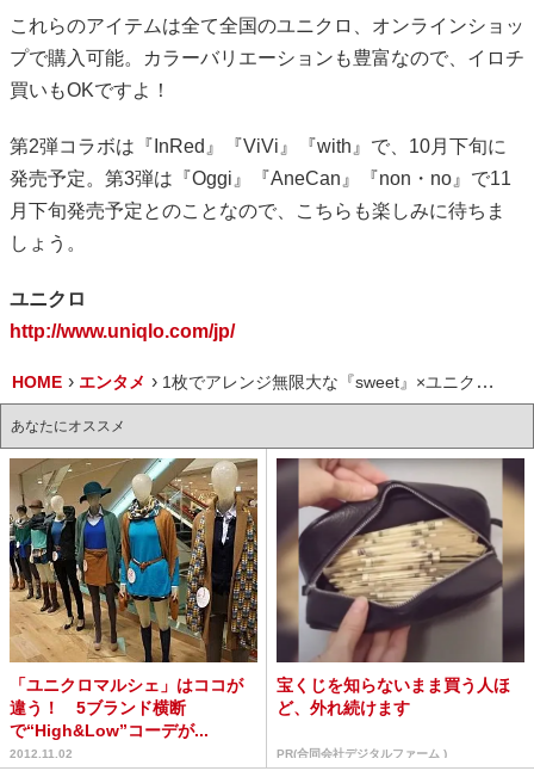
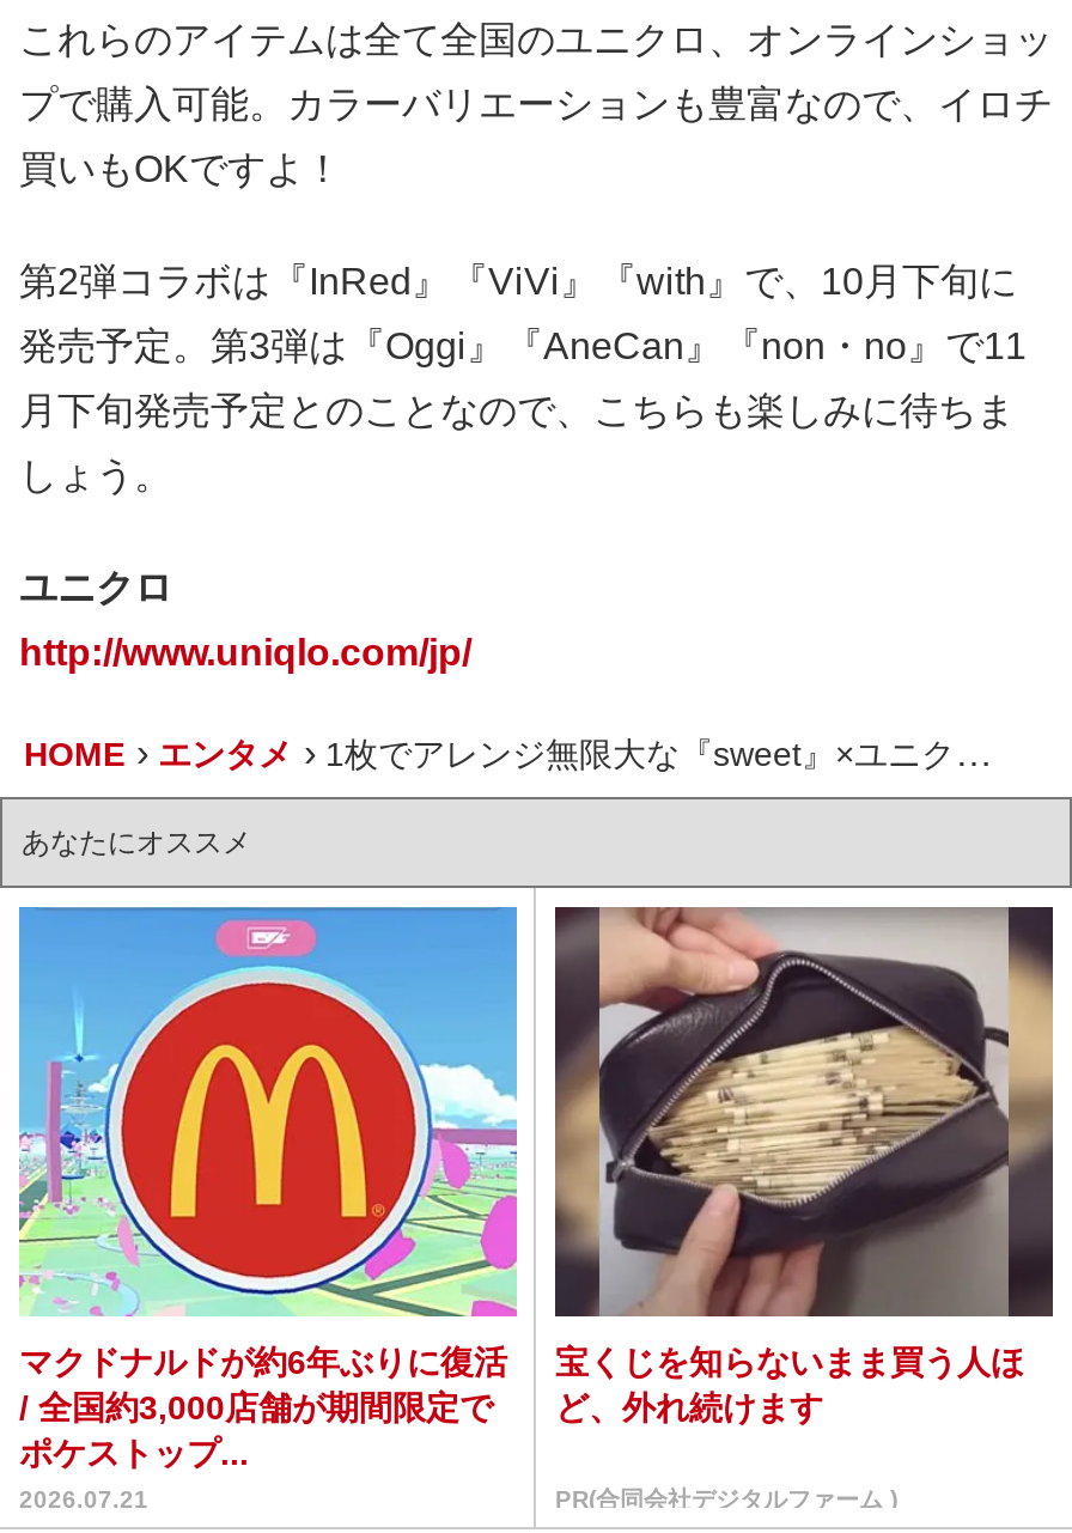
[8,457,259,760] [image] | 「ユニクロマルシェ」はココが | 違う！ 5ブランド横断 | で“High&Low”コーデが... | 2012.11.02 -> [17,905,519,1511] [image] | マクドナルドが約6年ぶりに復活 | / 全国約3,000店舗が期間限定で | ポケストップ... | 2026.07.21

